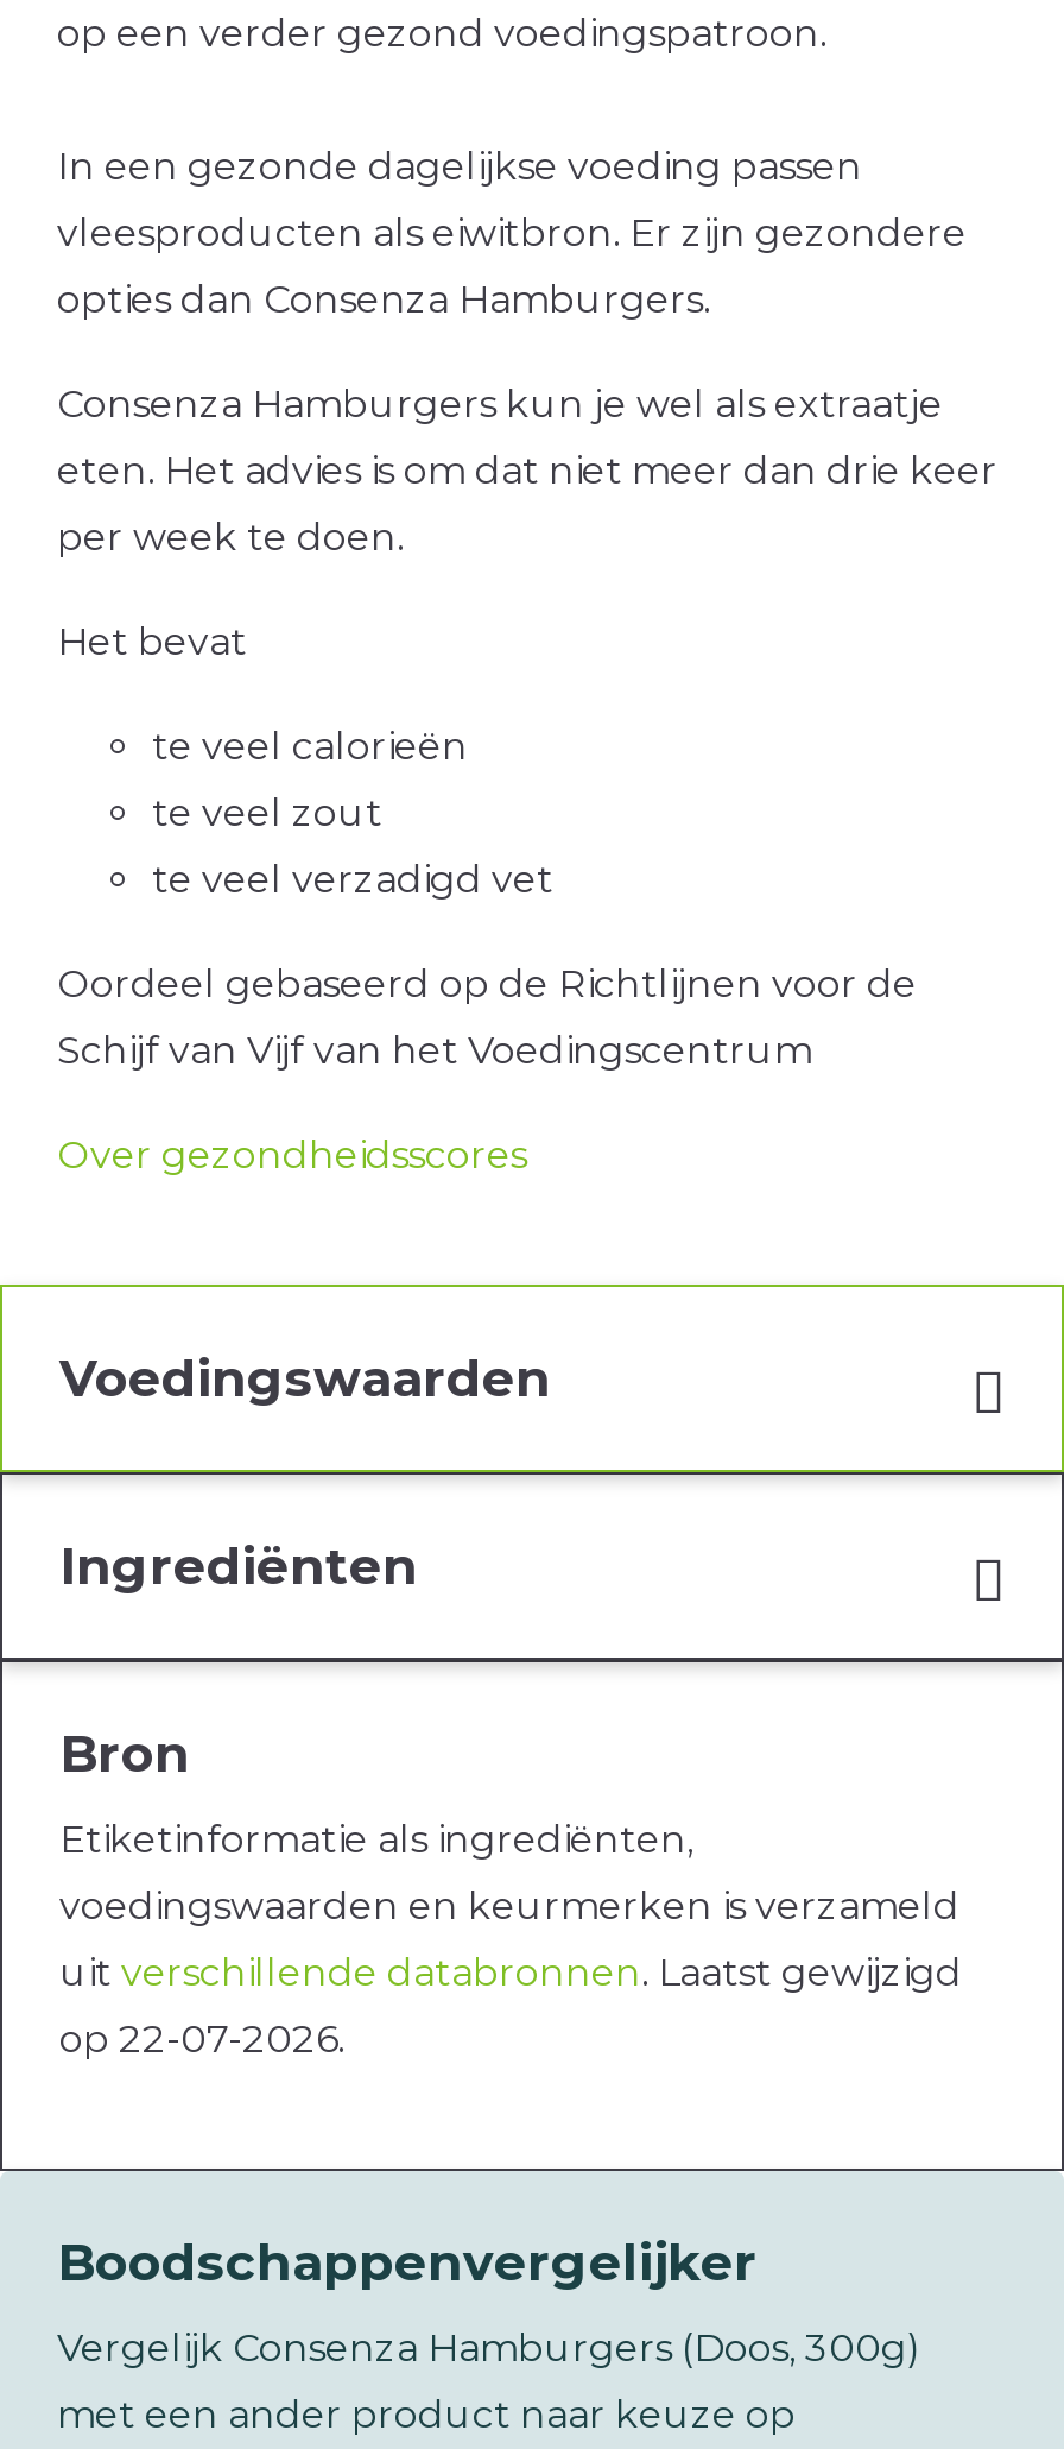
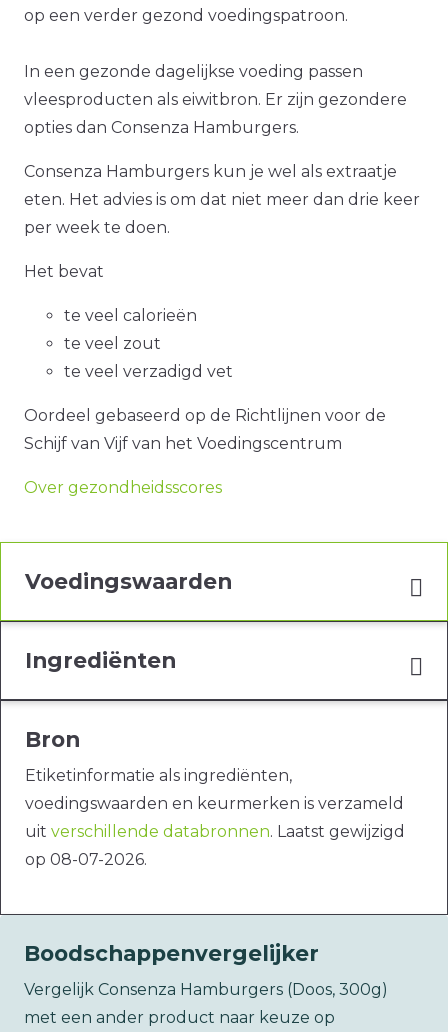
[59,2016,344,2062] op 22-07-2026. -> [25,850,147,869] op 08-07-2026.

